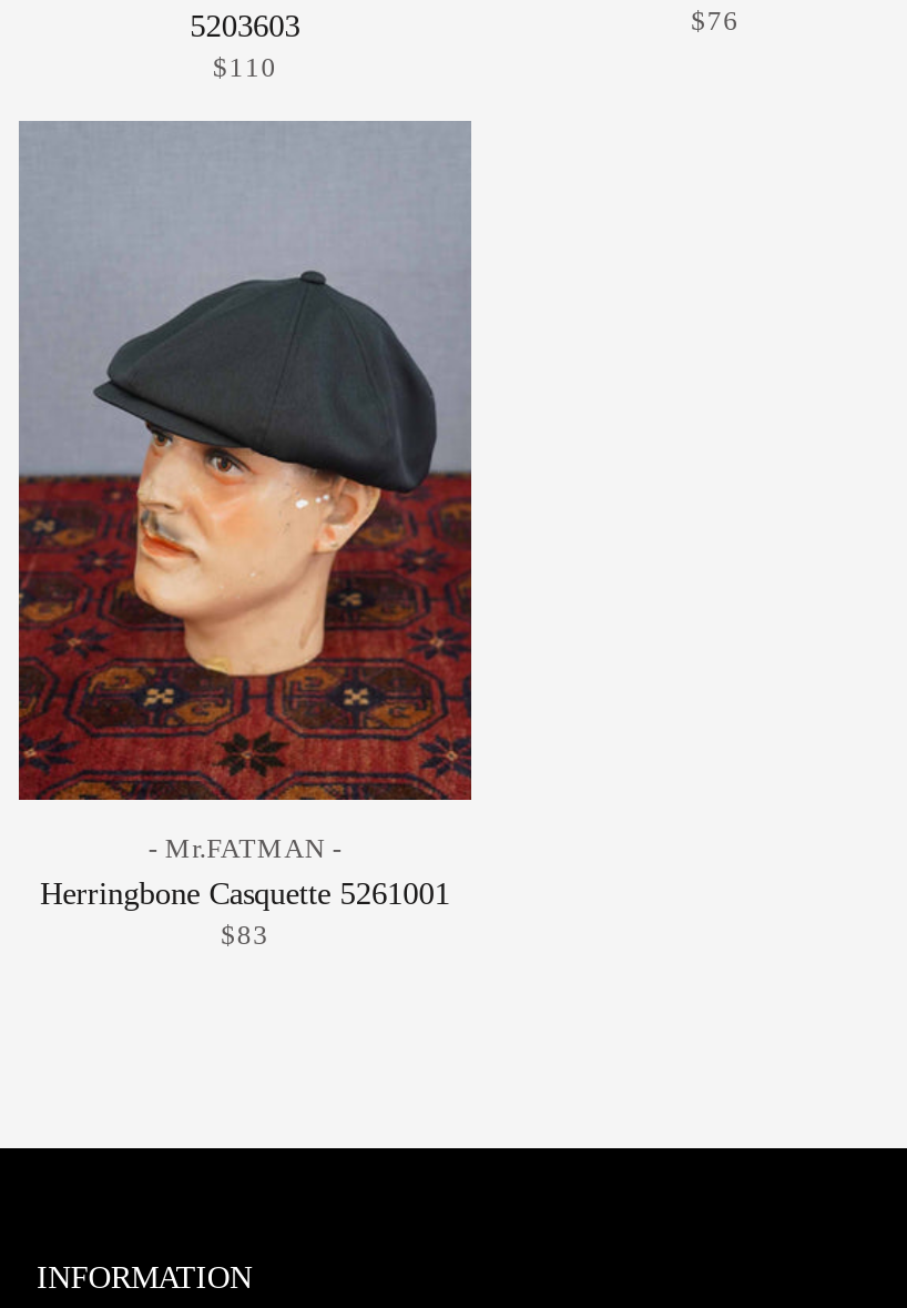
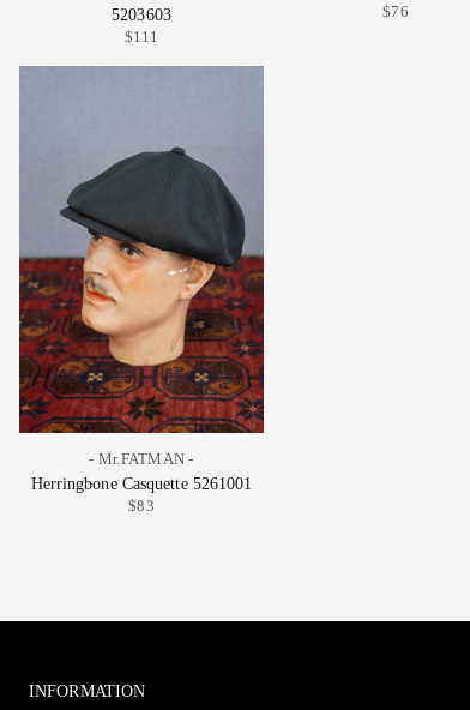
[213,53,277,84] $110 -> [124,28,159,45] $111

